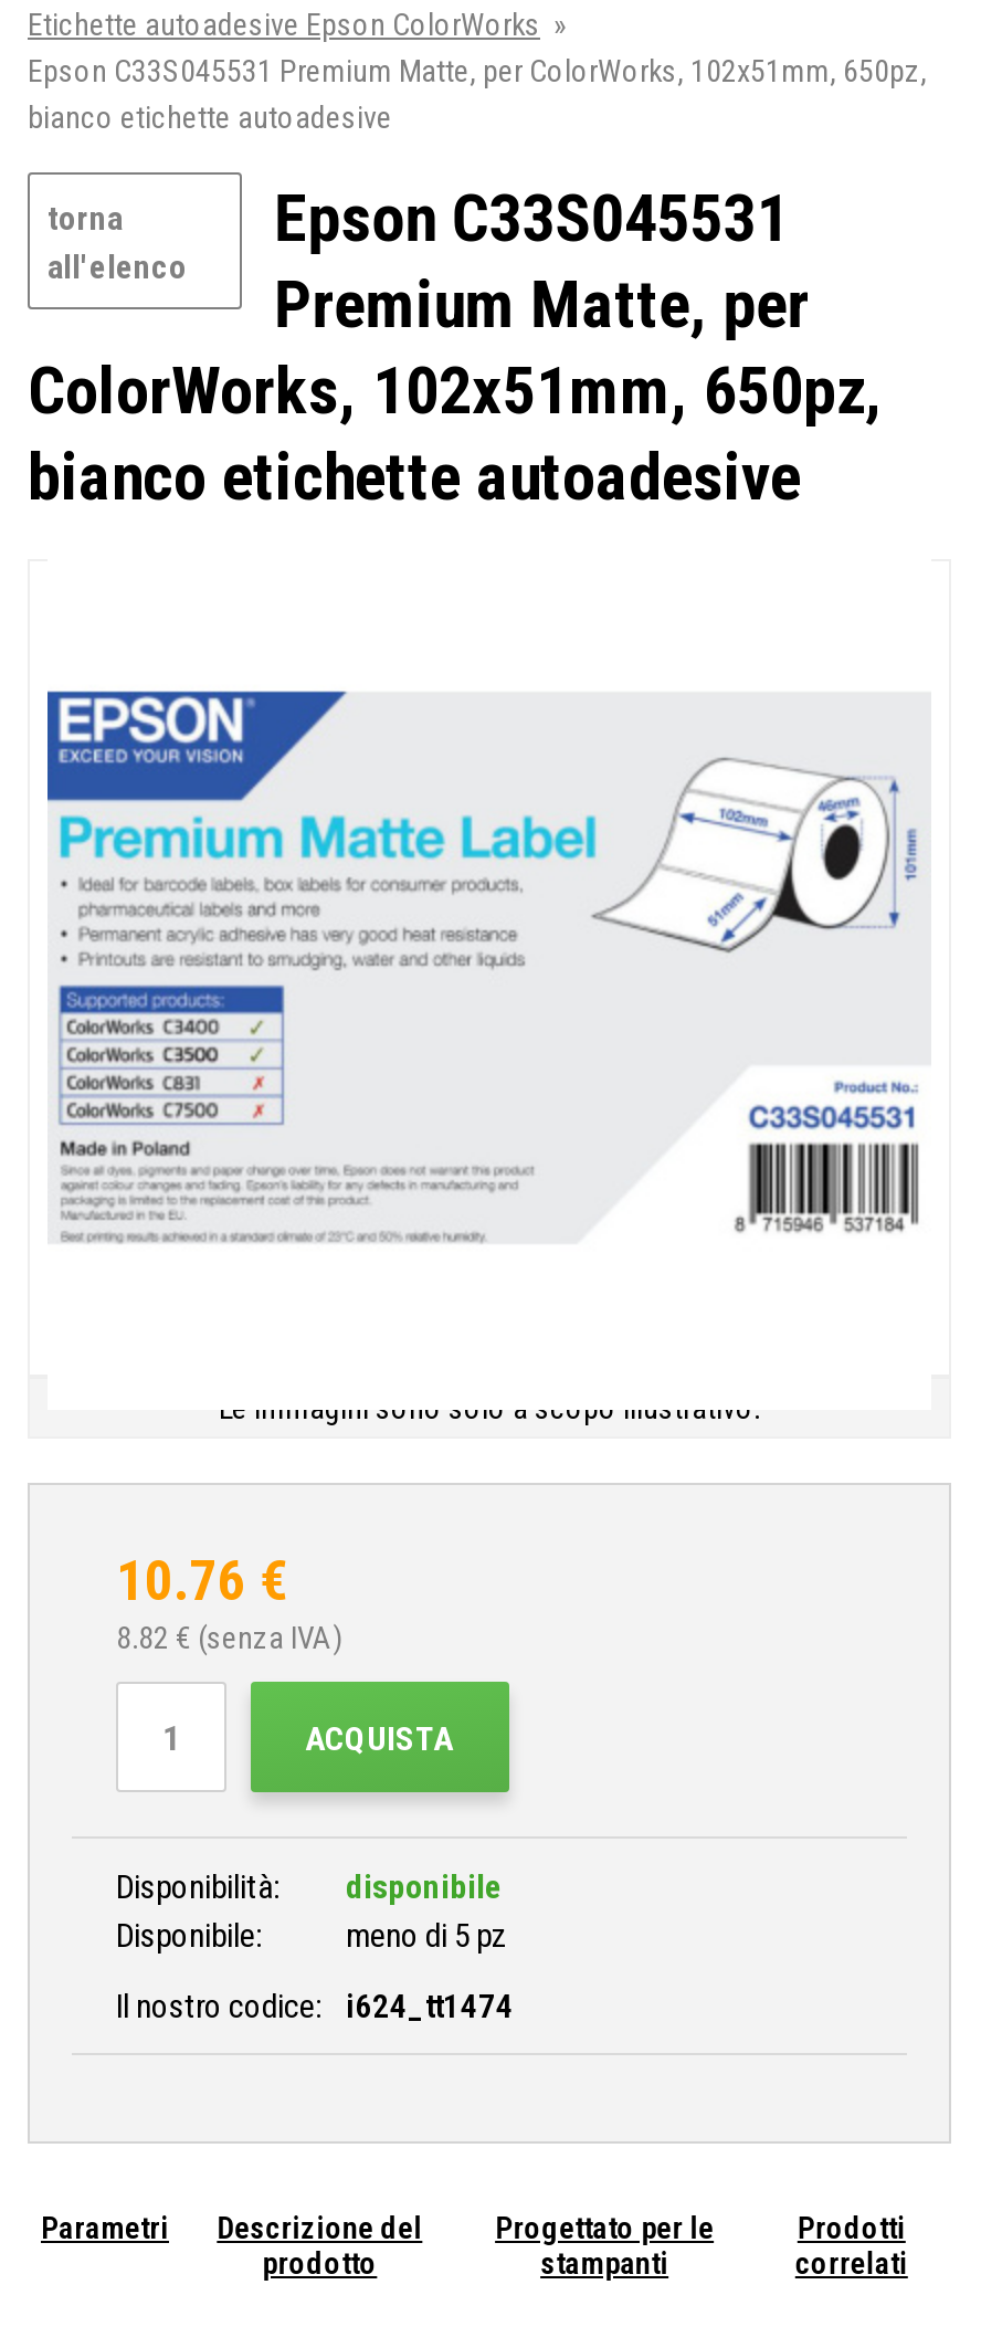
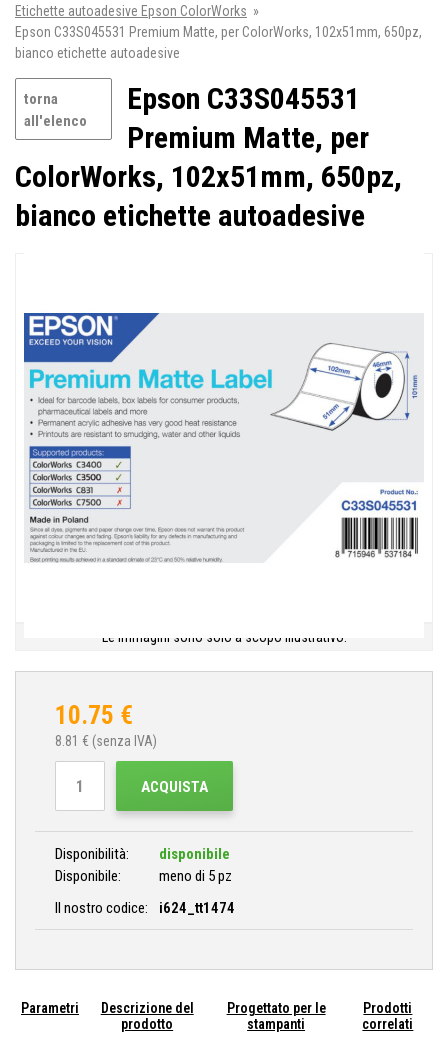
[116,1549,288,1613] 10.76 € -> [55,701,133,730] 10.75 €
[116,1620,341,1655] 8.82 € (senza IVA) -> [55,733,157,749] 8.81 € (senza IVA)

